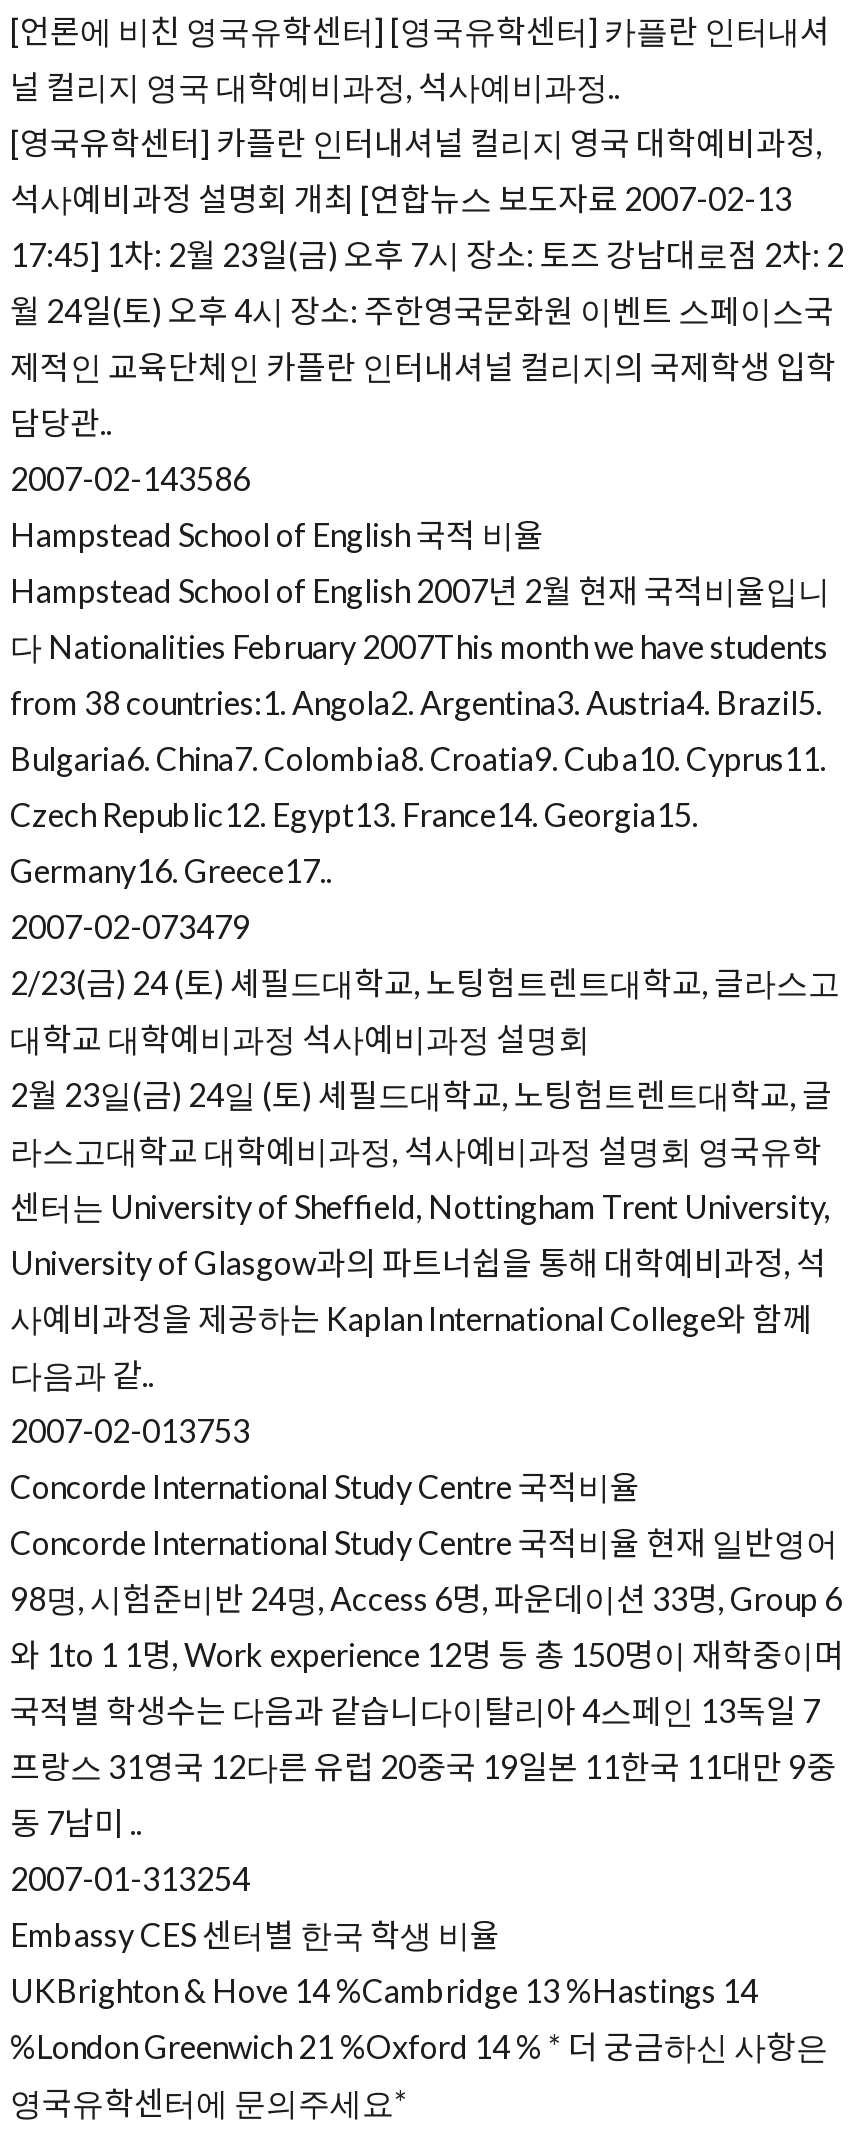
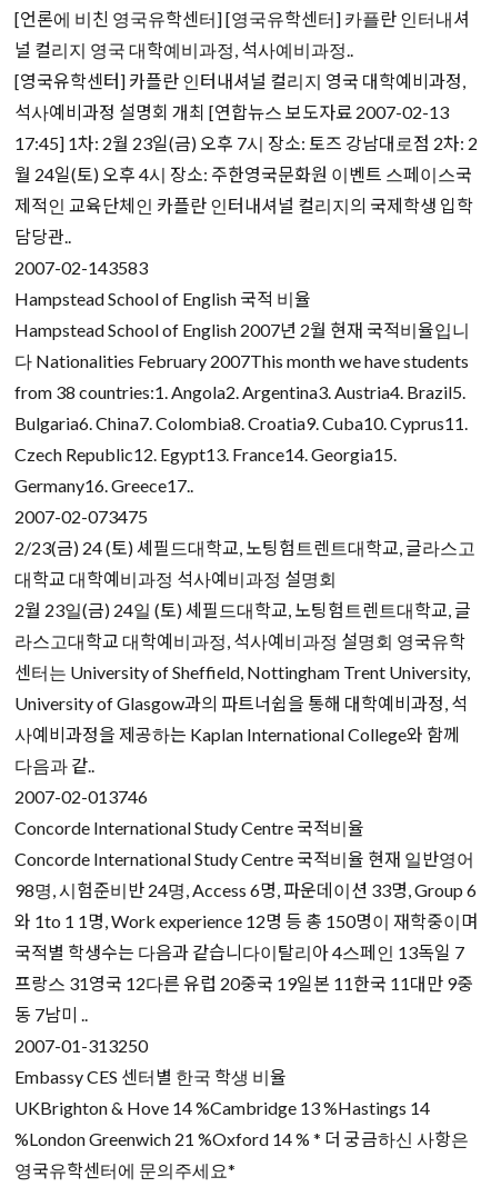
[10,459,250,497] 2007-02-143586 -> [14,257,148,278] 2007-02-143583
[10,907,250,945] 2007-02-073479 -> [14,506,148,527] 2007-02-073475
[10,1411,250,1449] 2007-02-01 3753 -> [14,786,148,807] 2007-02-01 3746
[10,1859,250,1897] 2007-01-31 3254 -> [14,1035,148,1056] 2007-01-31 3250

